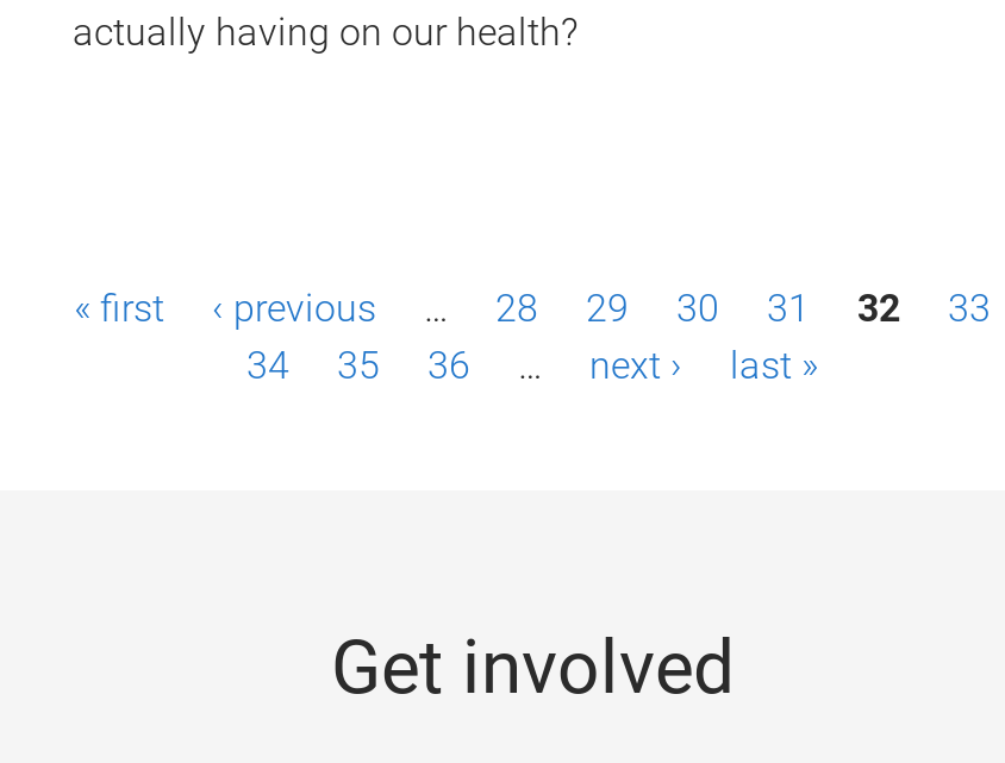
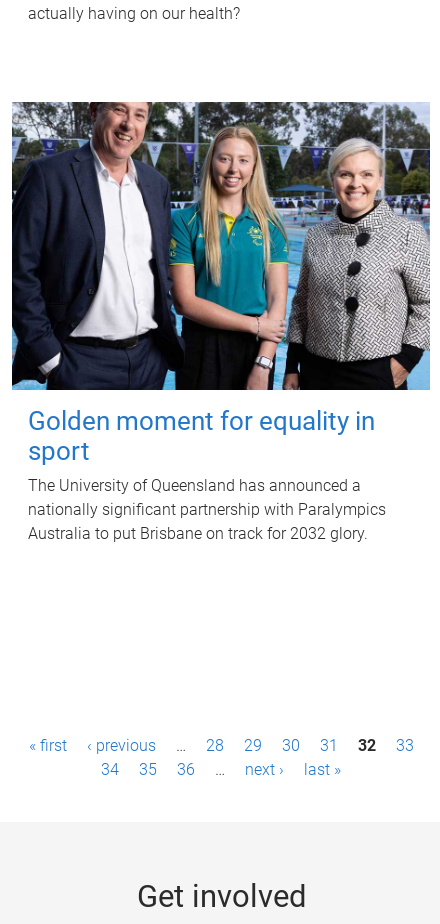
none -> [11,101,431,543] [image] | Golden moment for equality in | sport | The University of Queensland has announced a | nationally significant partnership with Paralympics | Australia to put Brisbane on track for 2032 glory.

